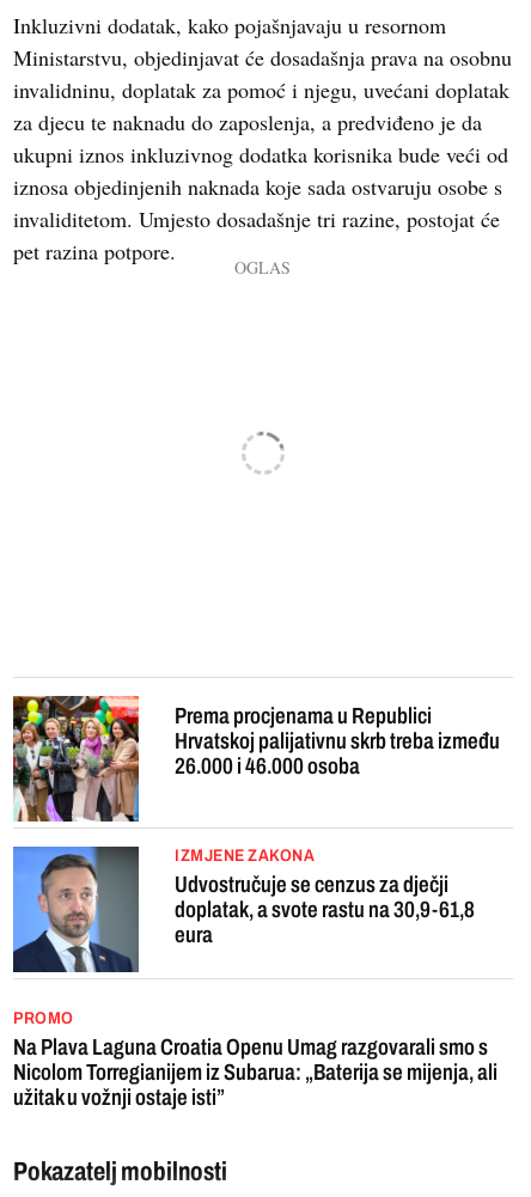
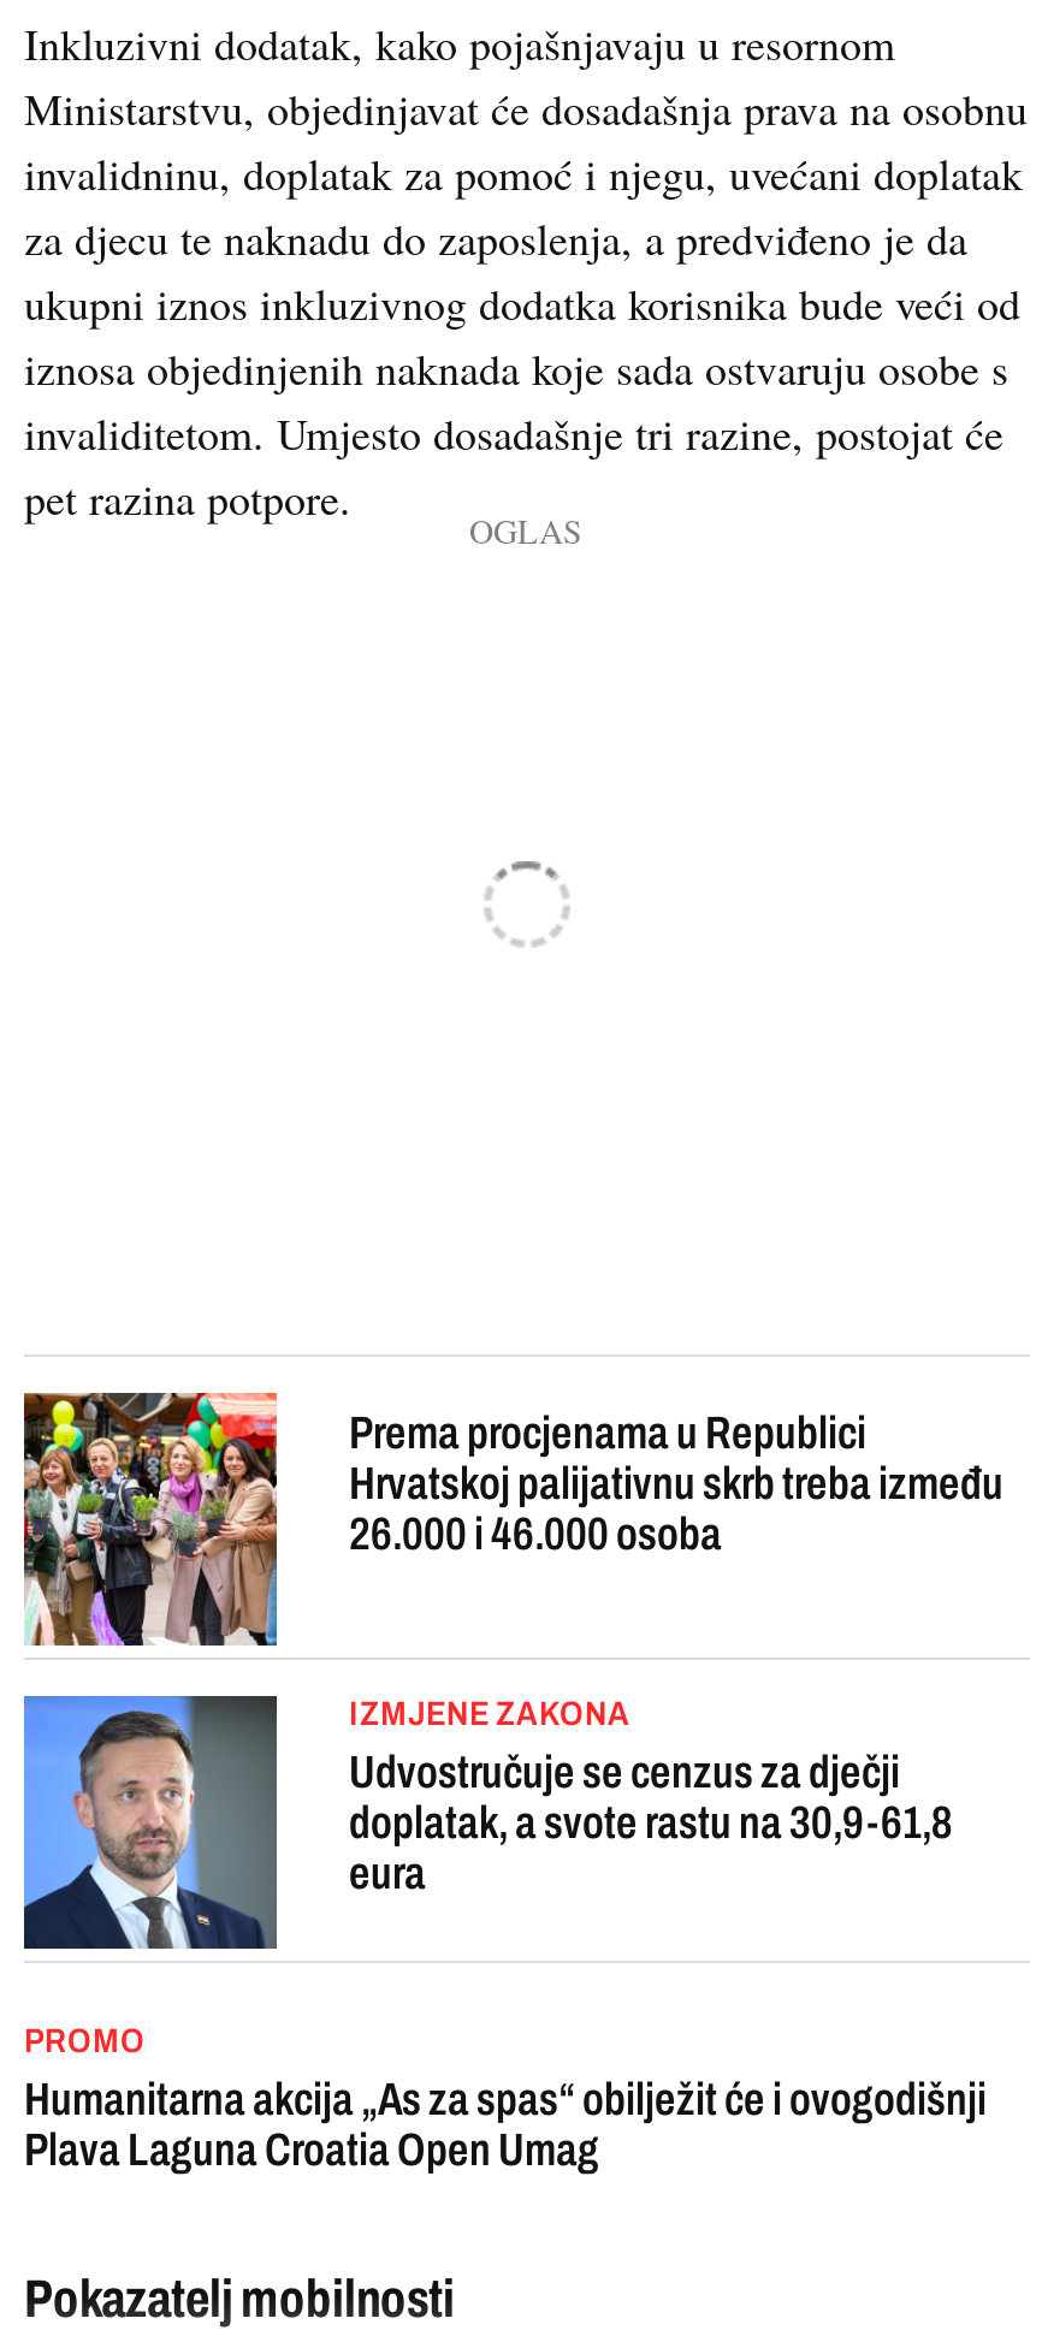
[13,1034,498,1110] Na Plava Laguna Croatia Openu Umag razgovarali smo s | Nicolom Torregianijem iz Subarua: „Baterija se mijenja, ali | užitak u vožnji ostaje isti” -> [24,2074,987,2175] Humanitarna akcija „As za spas“ obilježit će i ovogodišnji | Plava Laguna Croatia Open Umag

